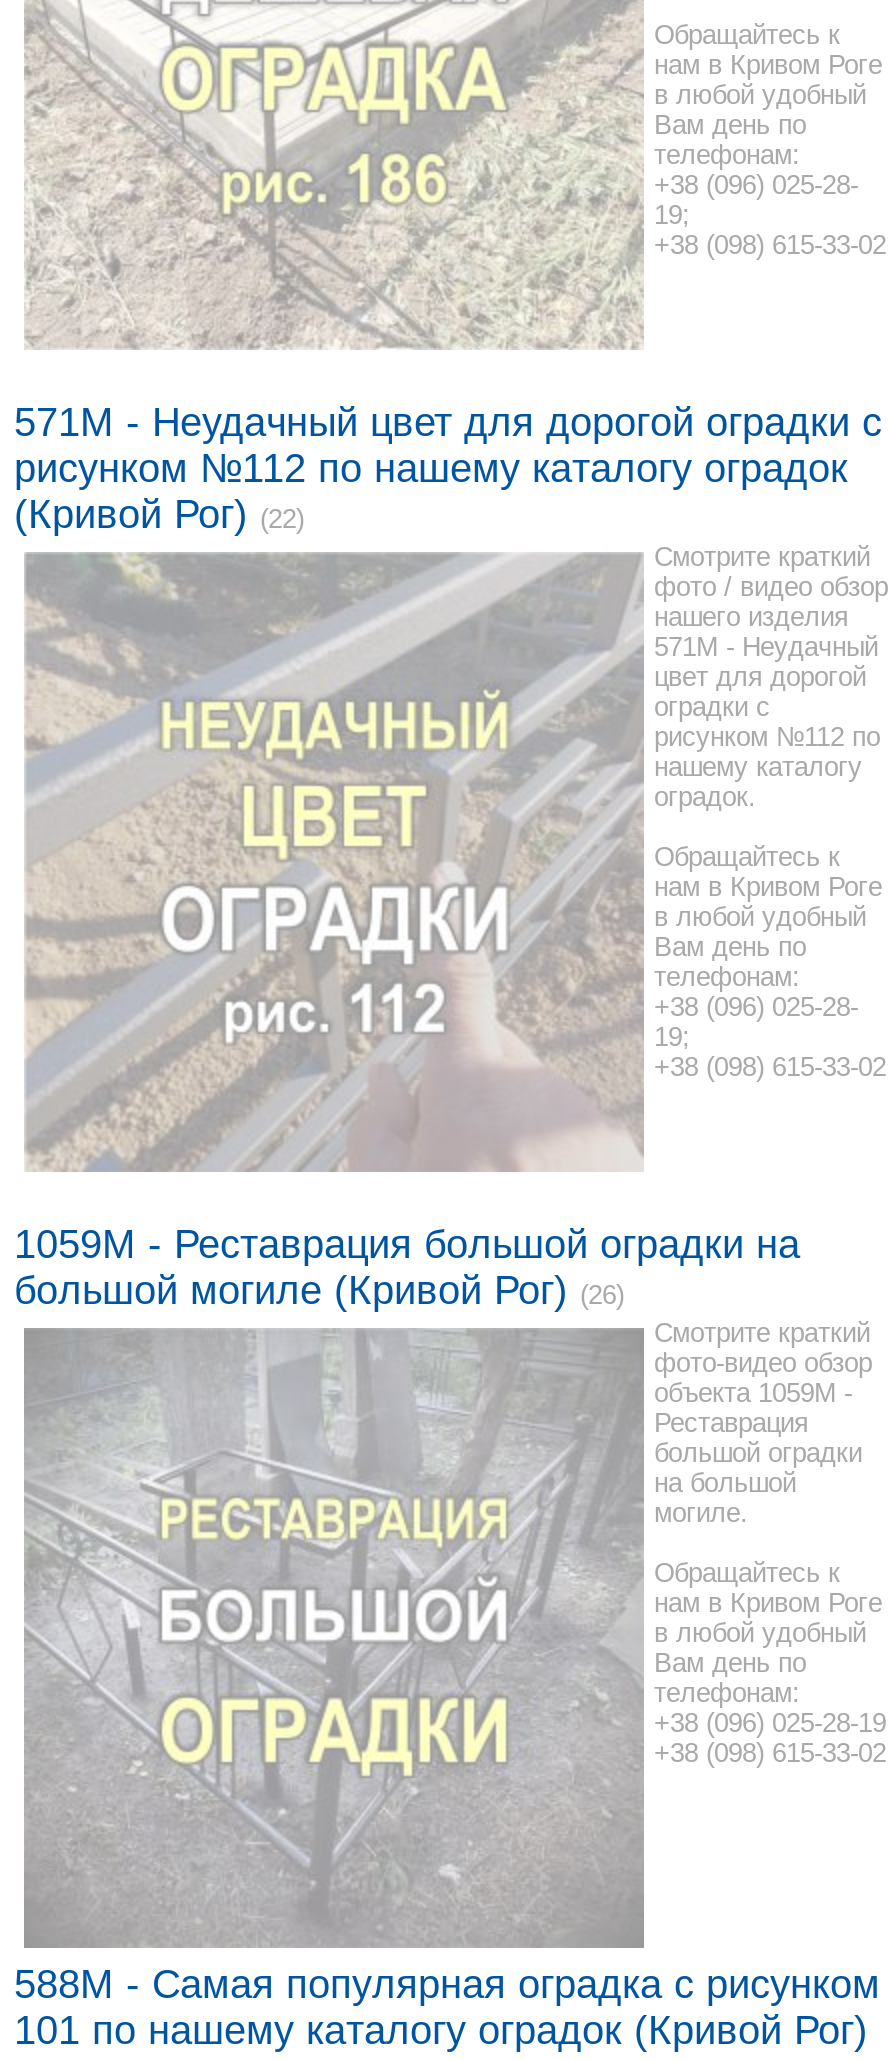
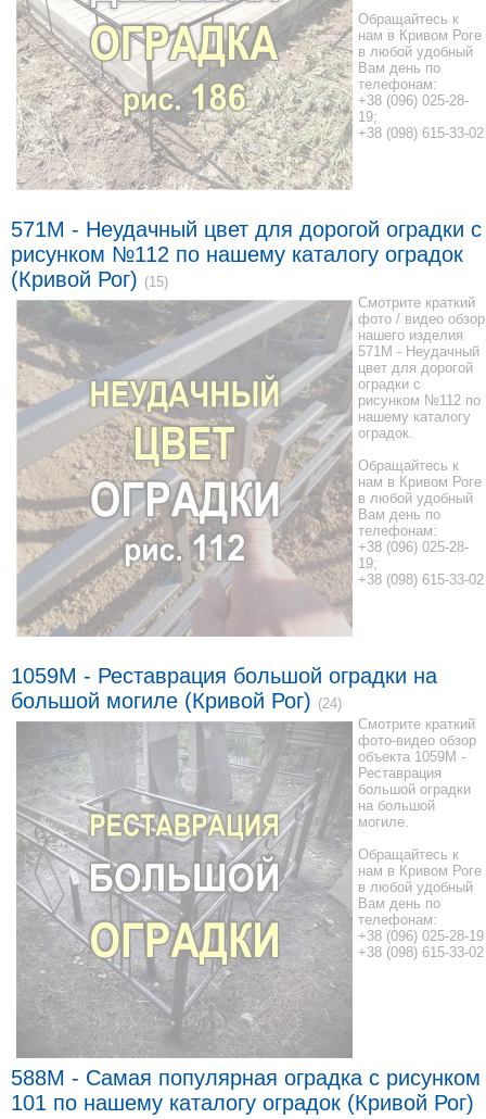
[14,492,304,536] (Кривой Рог) (22) -> [11,267,168,291] (Кривой Рог) (15)
[14,1268,624,1312] большой могиле (Кривой Рог) (26) -> [11,689,342,713] большой могиле (Кривой Рог) (24)

